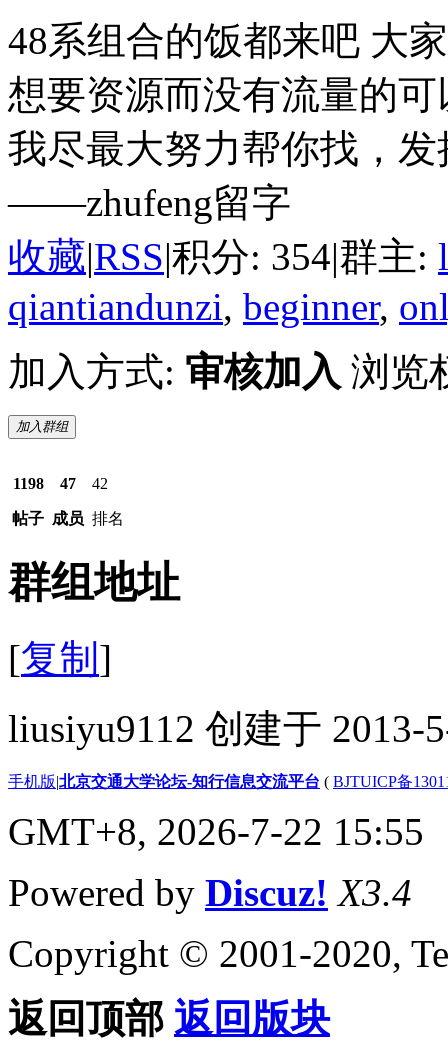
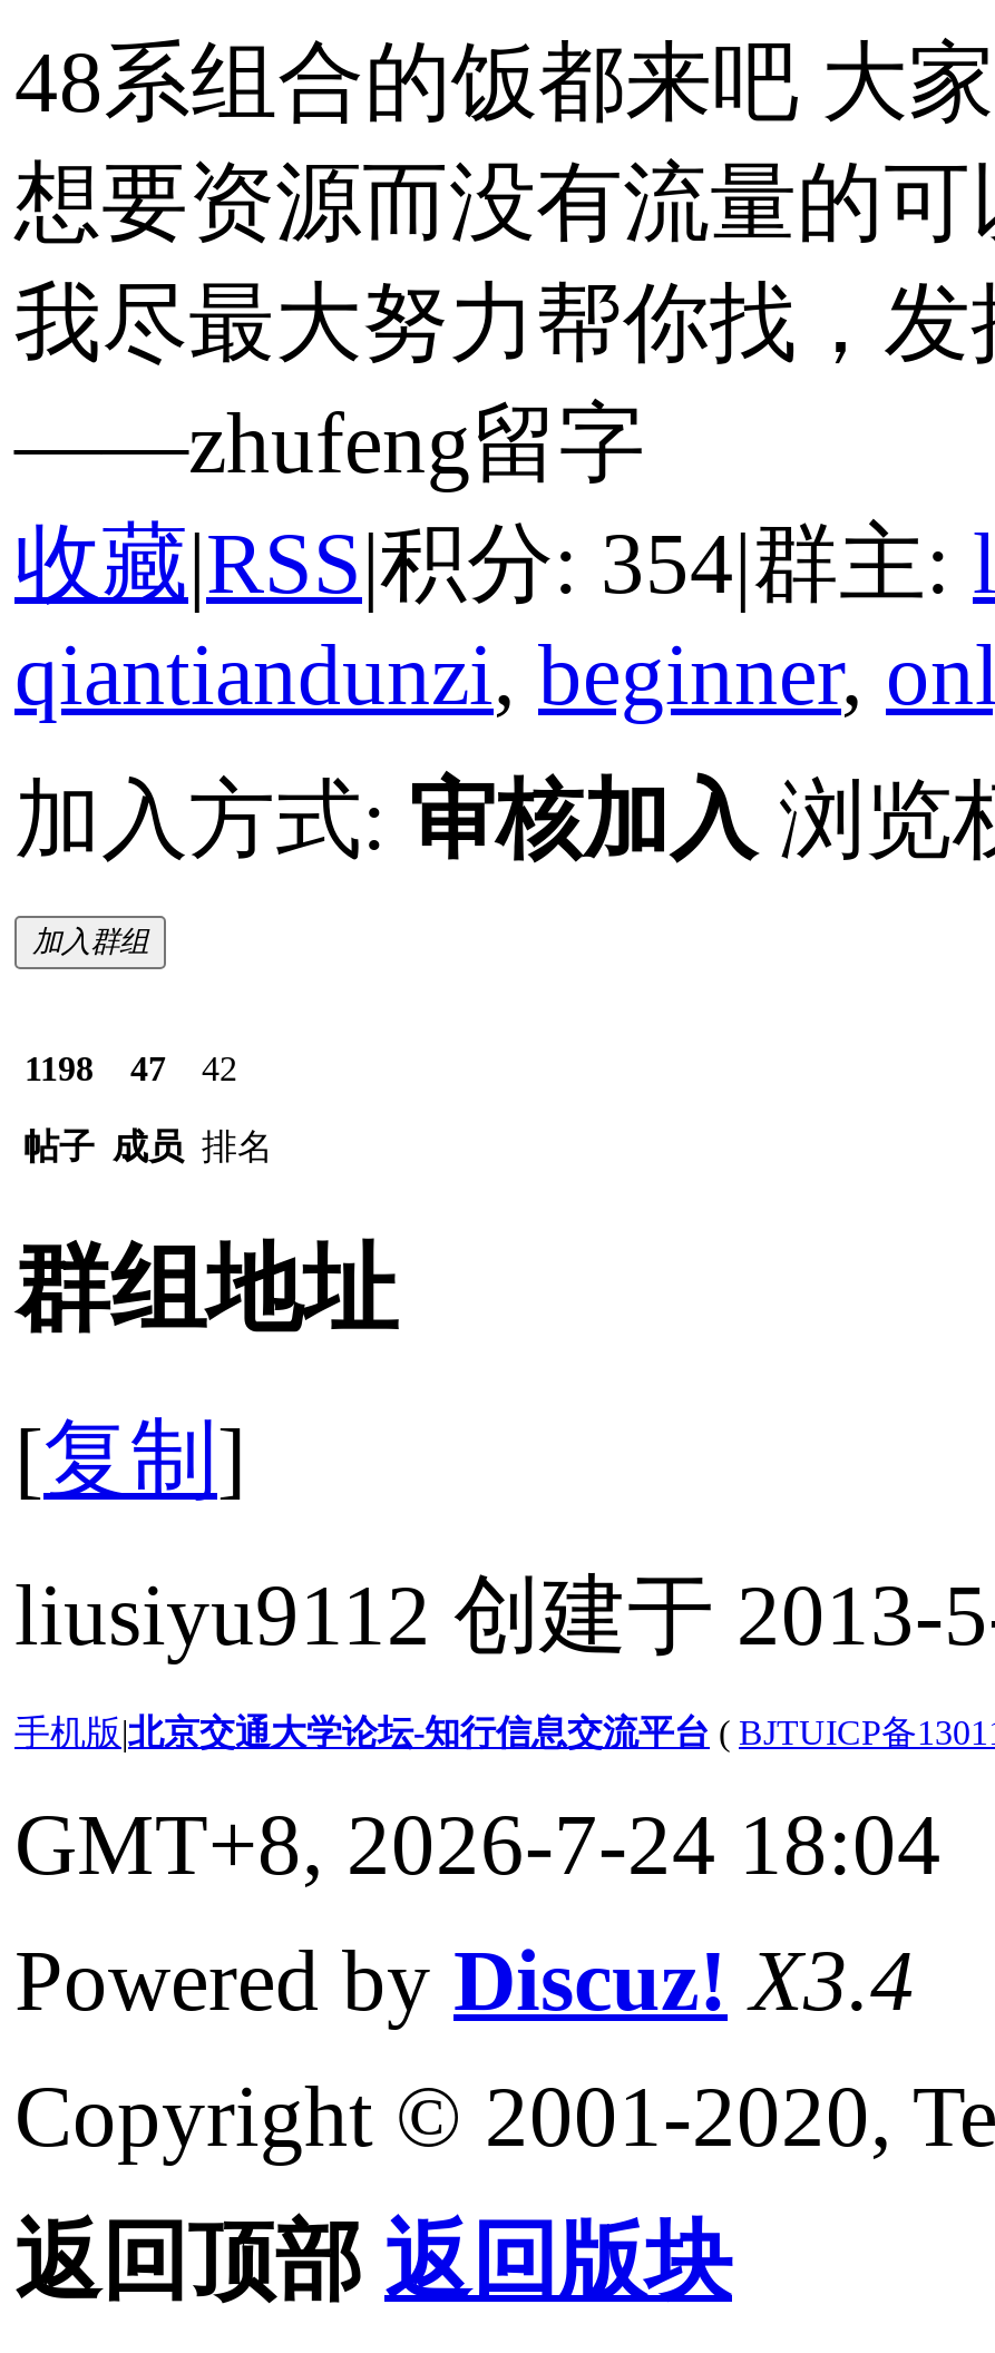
[8,809,424,852] GMT+8, 2026-7-22 15:55 -> [14,1795,942,1891] GMT+8, 2026-7-24 18:04

